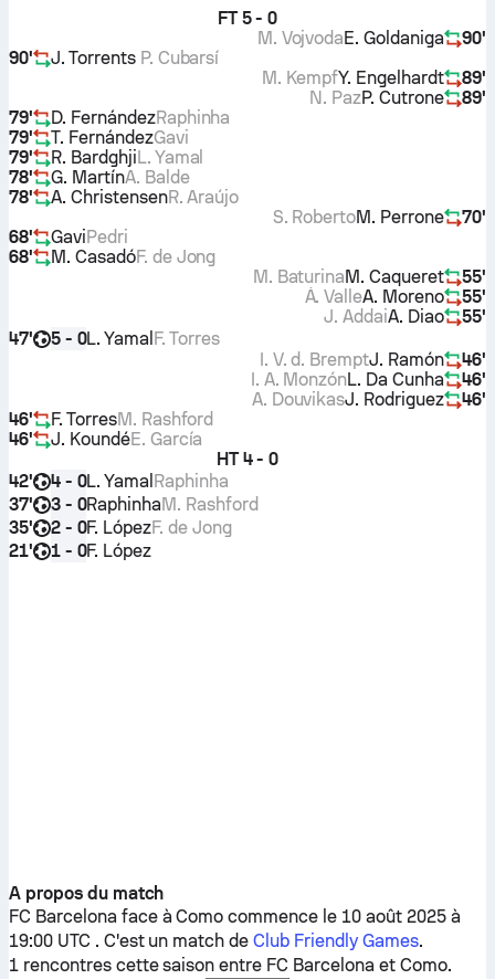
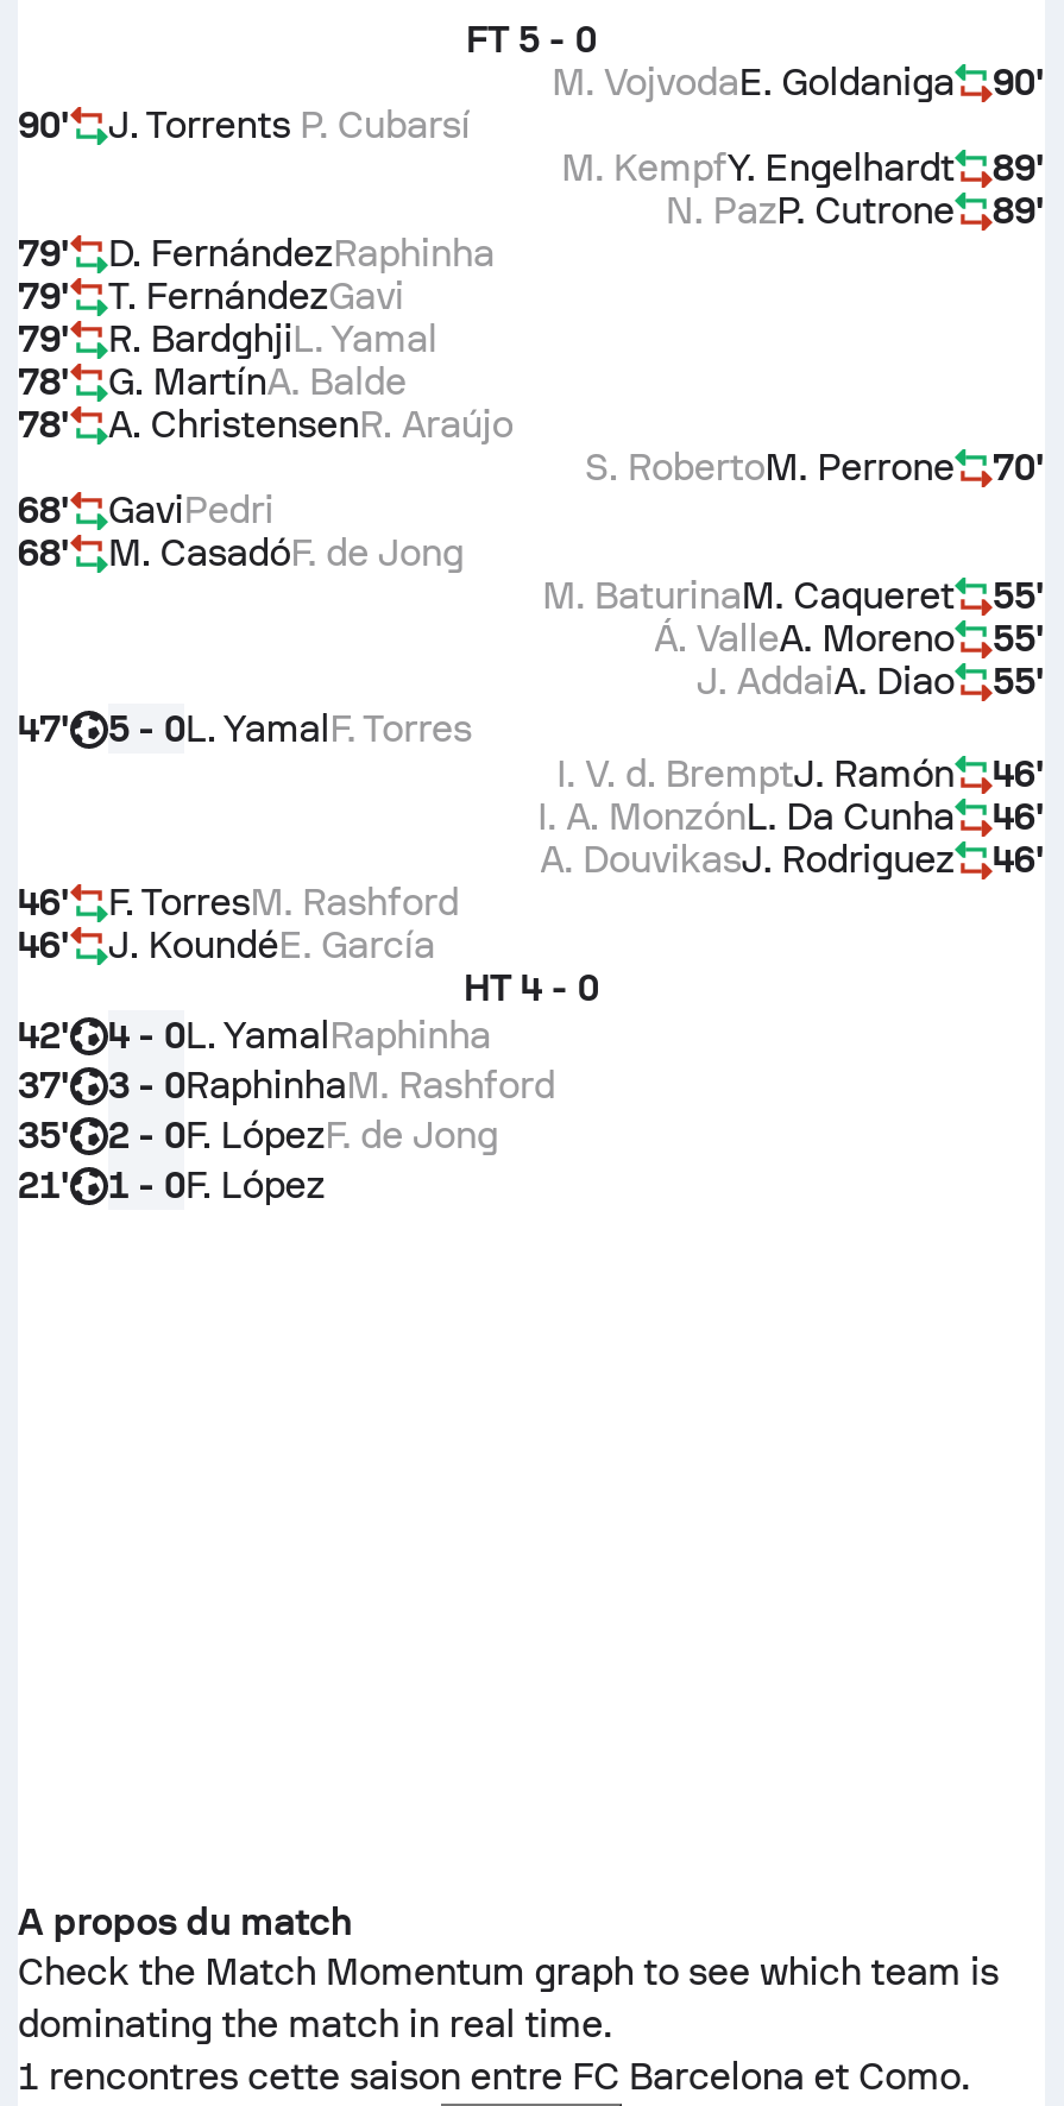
[9,906,460,951] FC Barcelona face à Como commence le 10 août 2025 à | 19:00 UTC . C'est un match de Club Friendly Games. -> [18,1949,999,2047] Check the Match Momentum graph to see which team is | dominating the match in real time.

